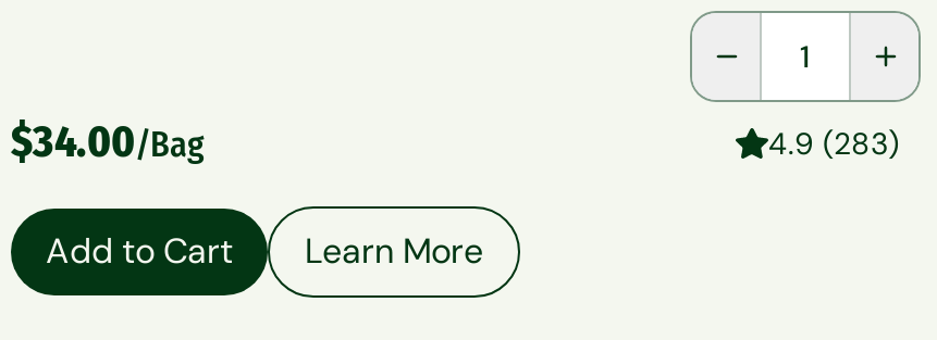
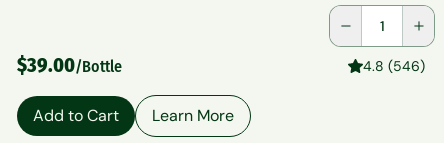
[11,115,899,167] $34.00/Bag | 4.9 (283) -> [17,53,425,77] $39.00/Bottle | 4.8 (546)

